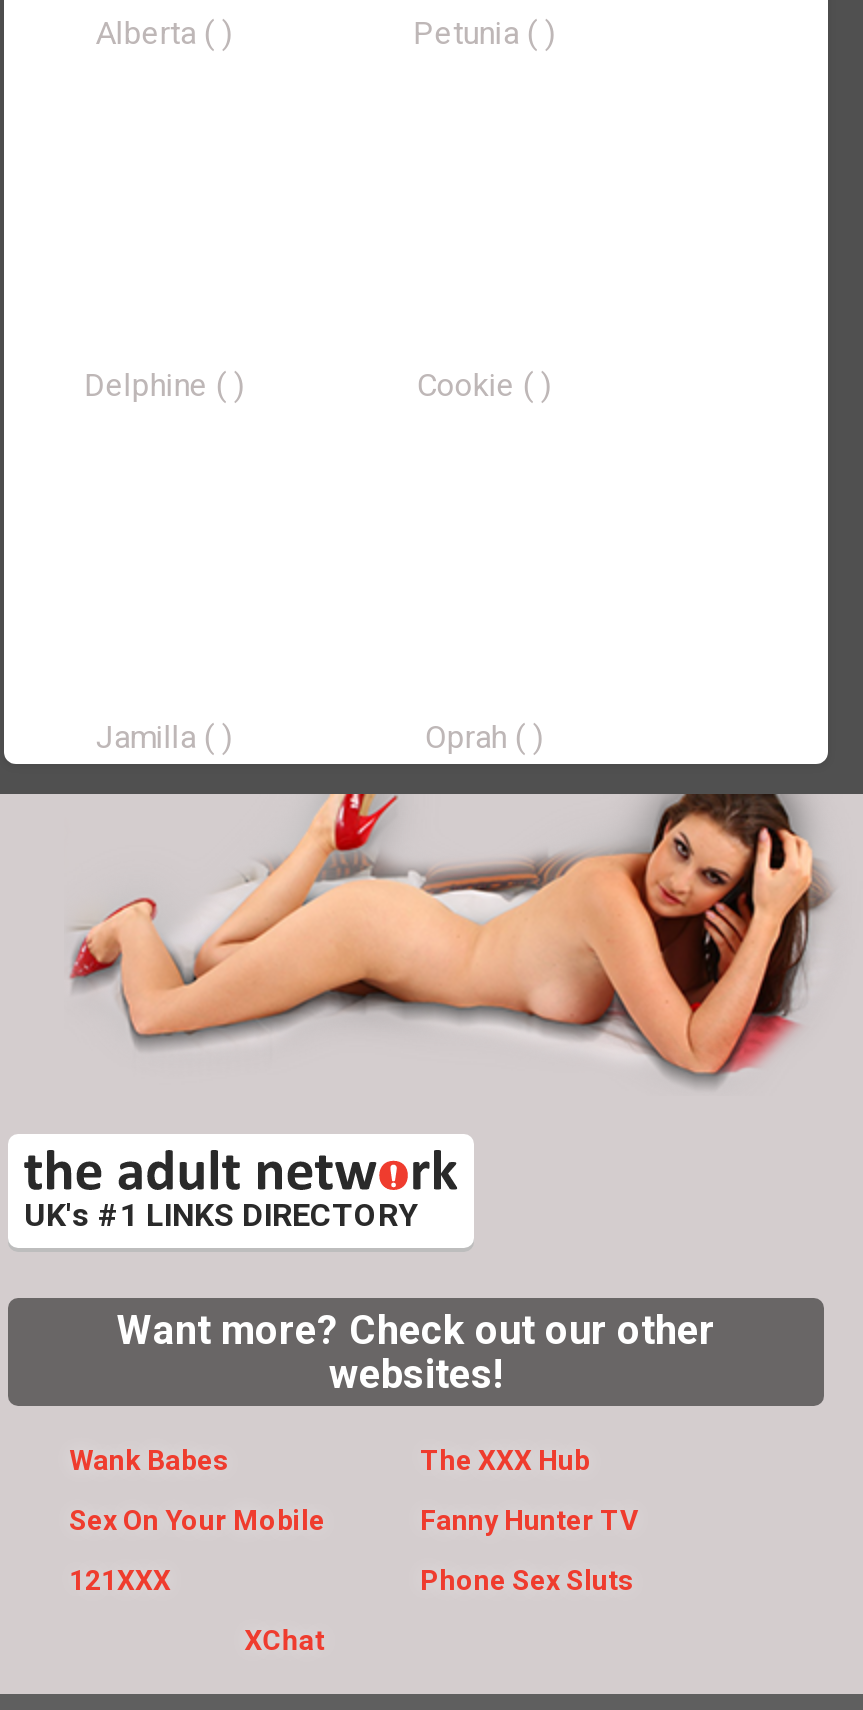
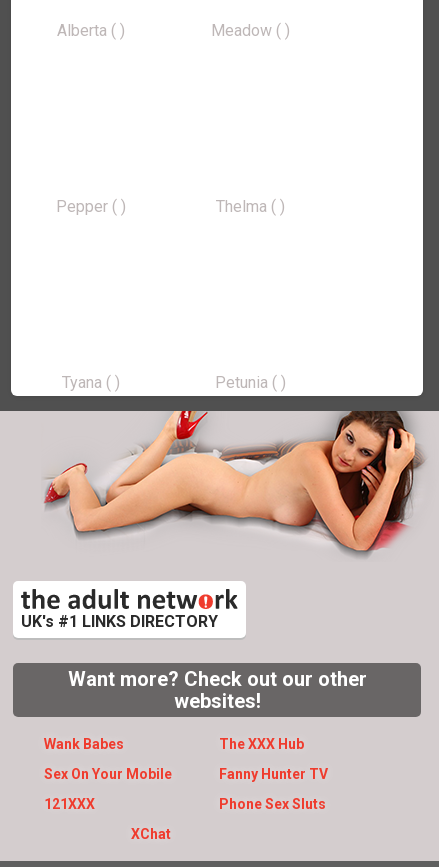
moved [413,13,555,51] -> [215,373,286,392]: Petunia ( )
none -> [56,197,285,216] Pepper ( ) | Thelma ( )
none -> [62,373,120,392] Tyana ( )
none -> [211,21,290,40] Meadow ( )
[84,365,551,403] Delphine ( ) | Cookie ( ) -> none
[96,717,543,755] Jamilla ( ) | Oprah ( ) -> none

